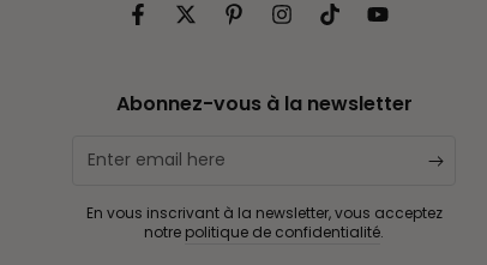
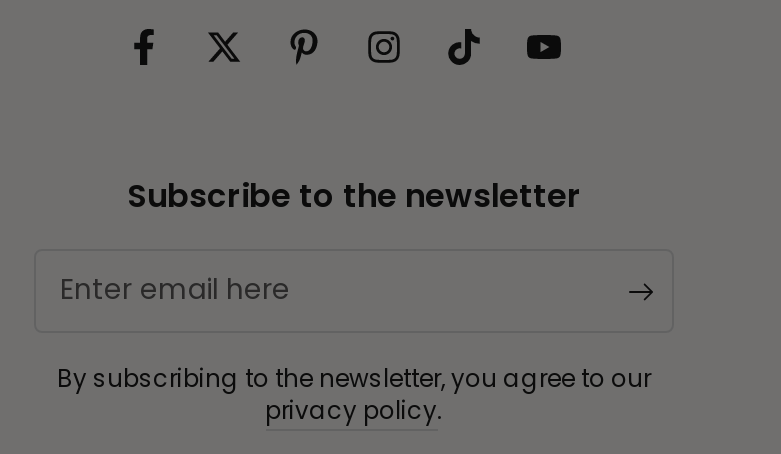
[116,89,412,117] Abonnez-vous à la newsletter -> [127,172,581,218] Subscribe to the newsletter
[86,202,442,242] En vous inscrivant à la newsletter, vous acceptez | notre politique de confidentialité. -> [57,360,651,426] By subscribing to the newsletter, you agree to our | privacy policy.

